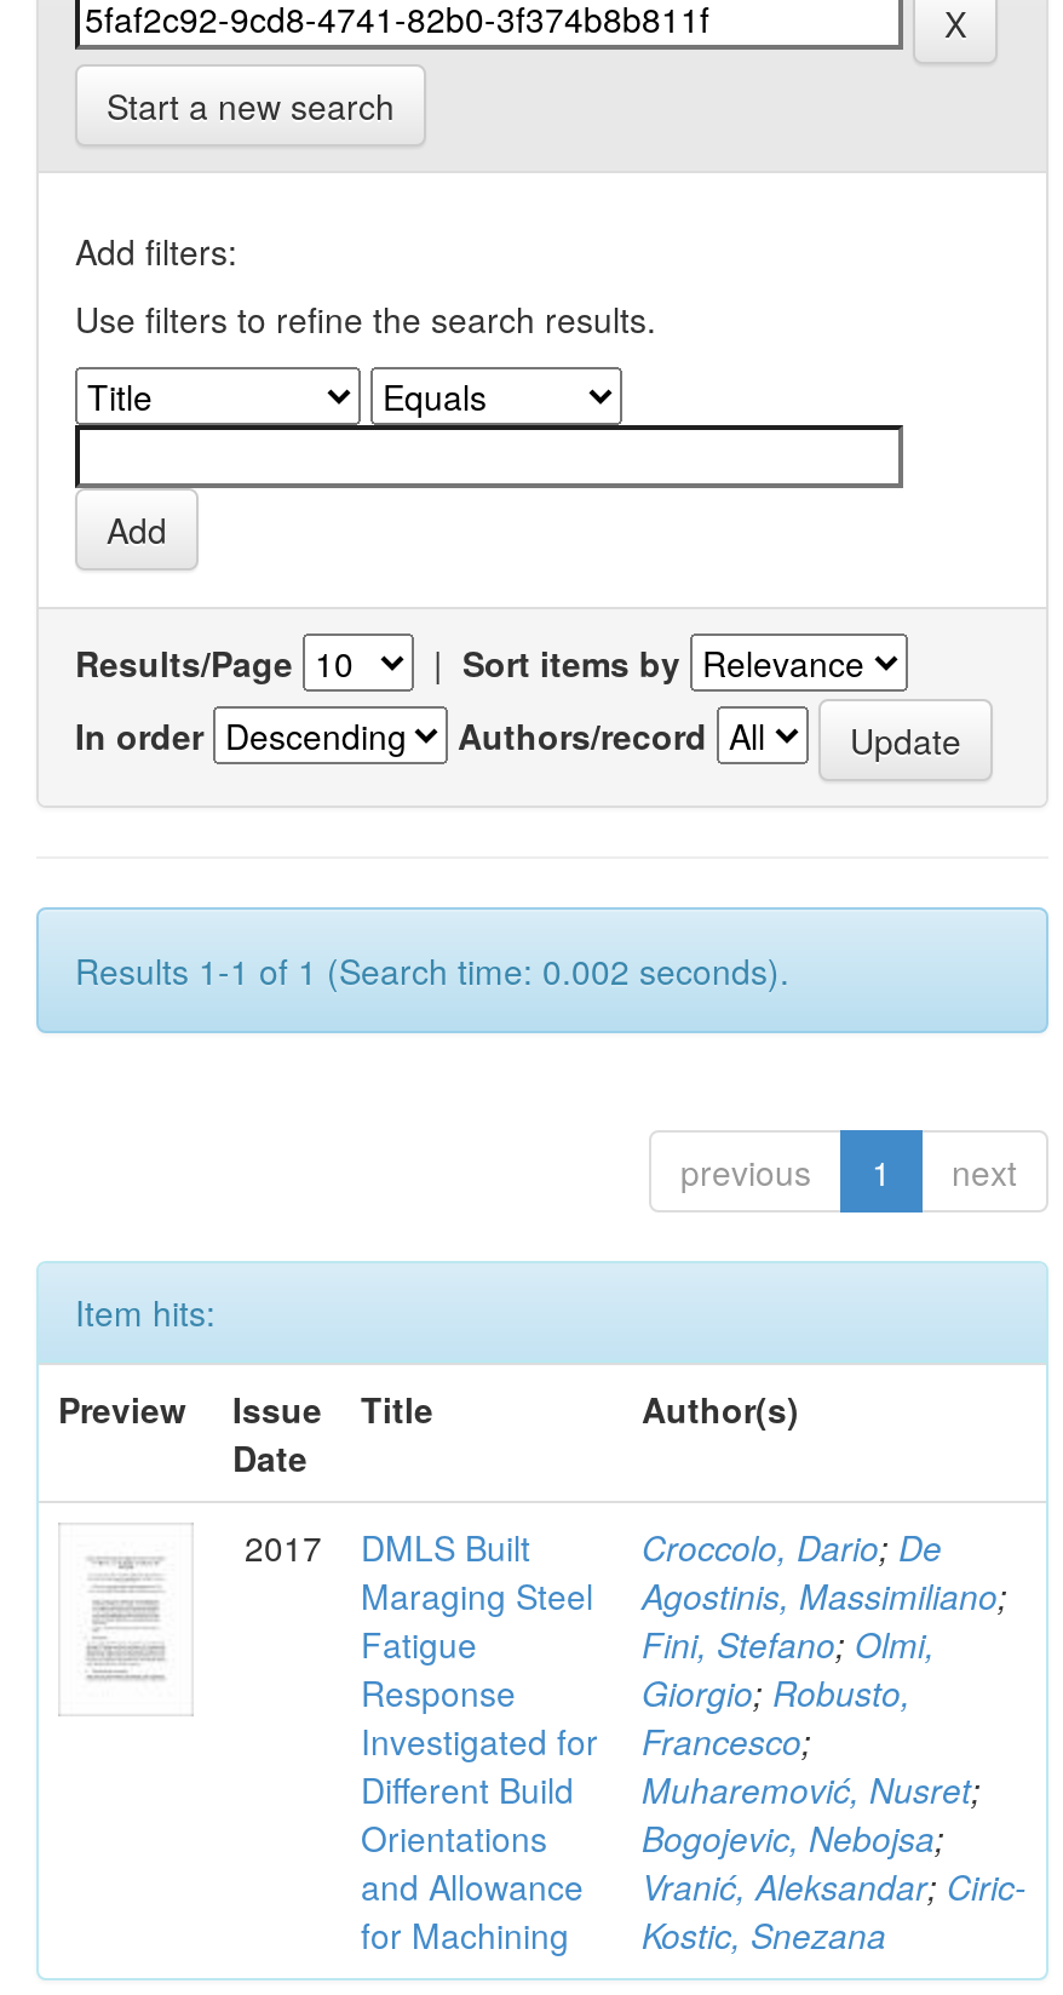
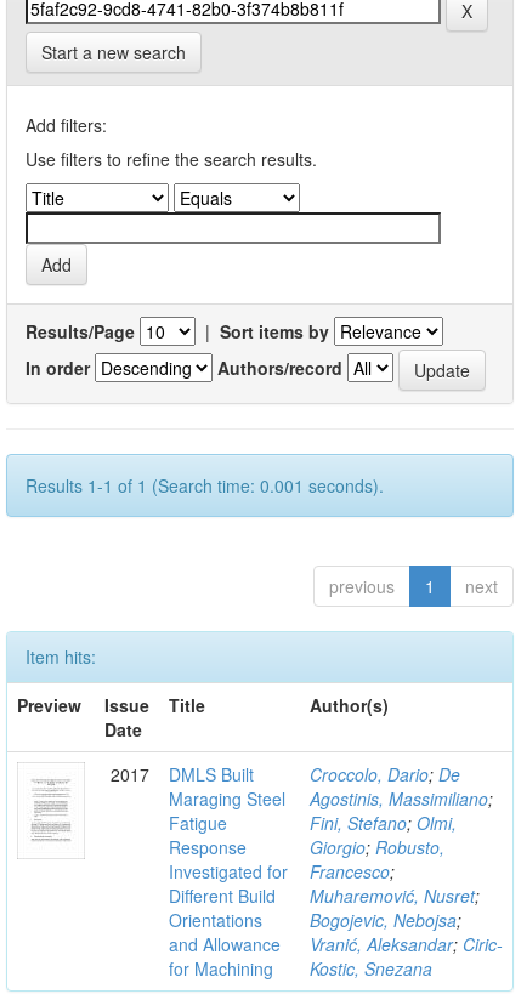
[75,946,789,994] Results 1-1 of 1 (Search time: 0.002 seconds). -> [26,473,384,498] Results 1-1 of 1 (Search time: 0.001 seconds).

